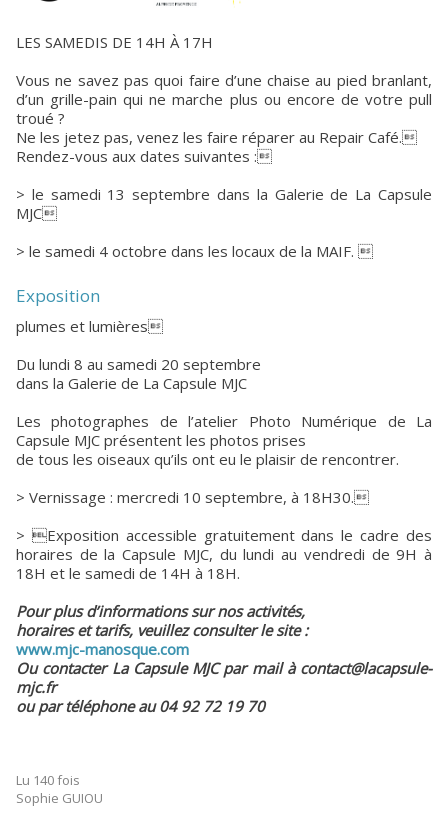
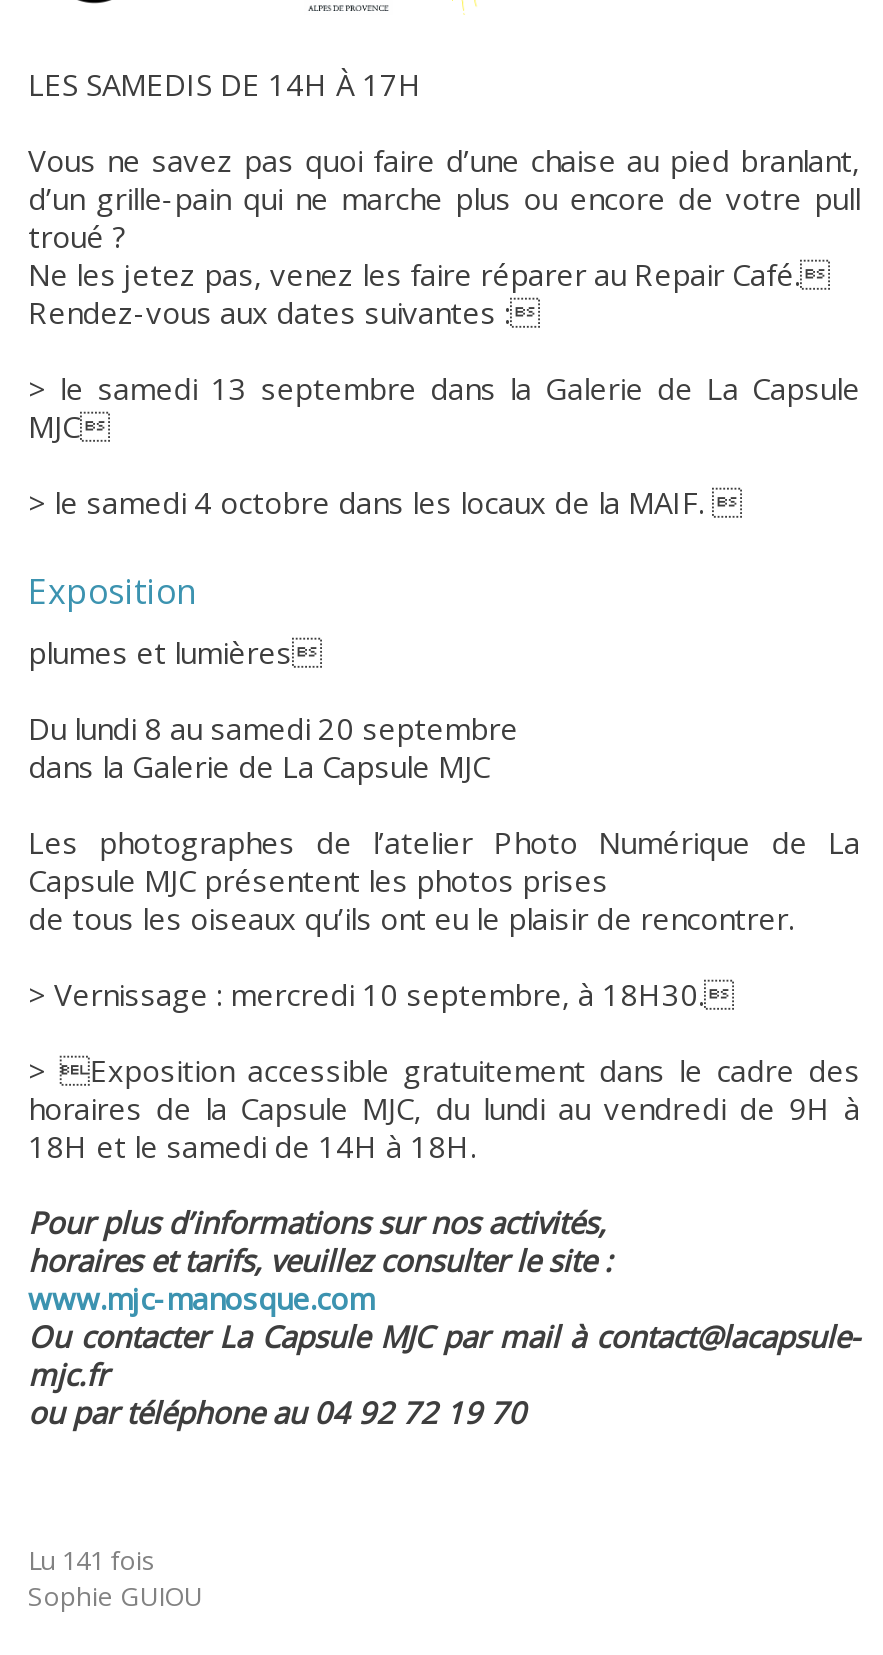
[16,771,80,789] Lu 140 fois -> [28,1541,156,1577] Lu 141 fois

